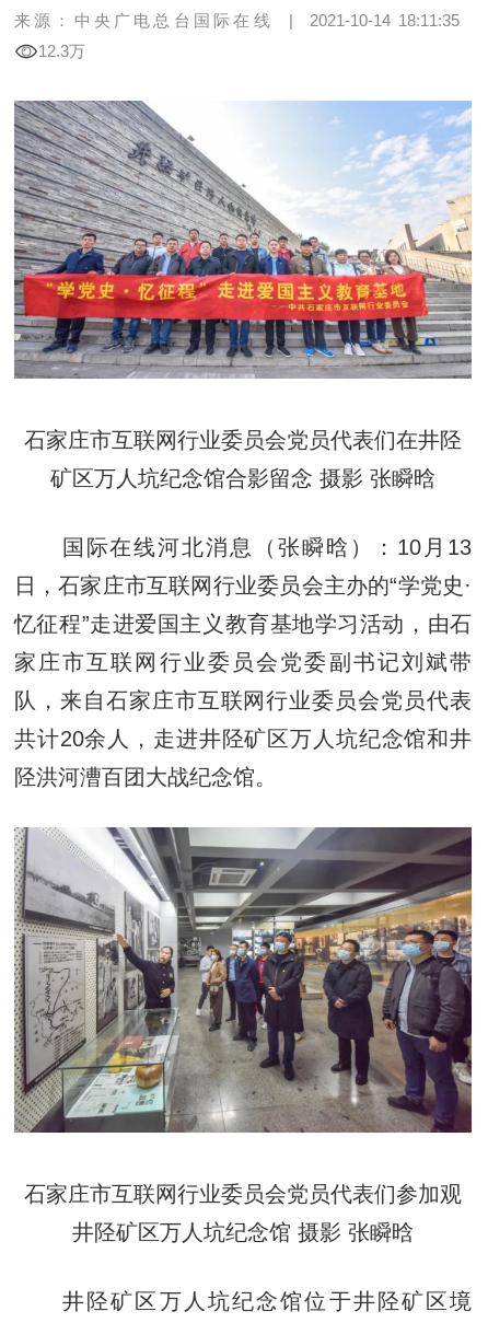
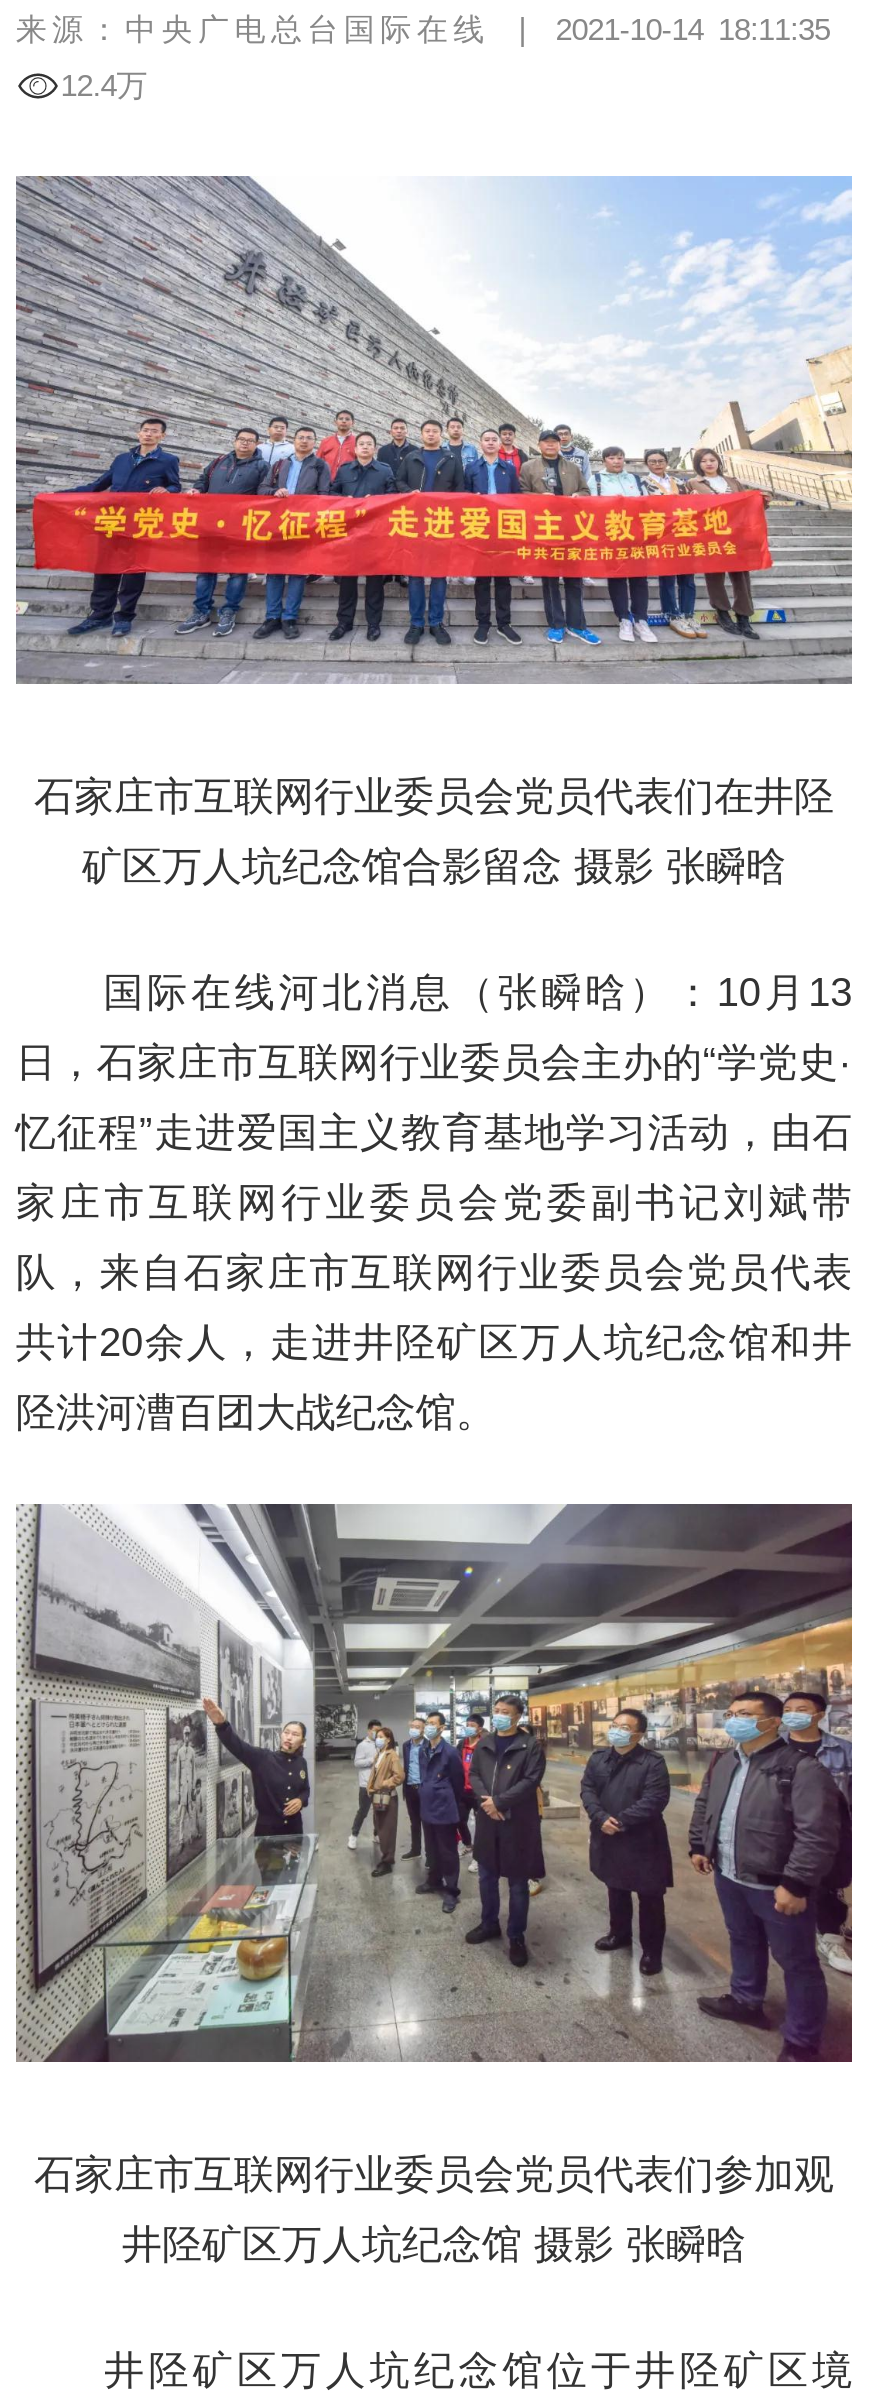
[39,41,86,60] 12.3万 -> [60,67,146,101] 12.4万

